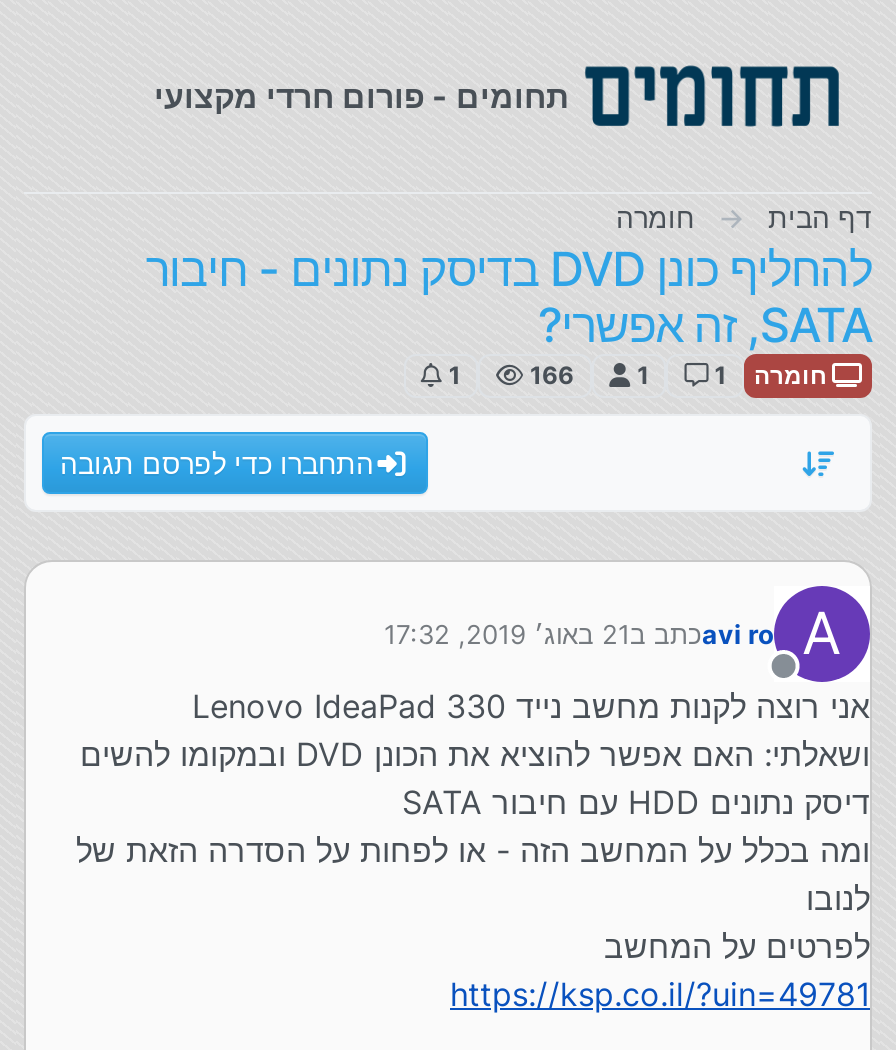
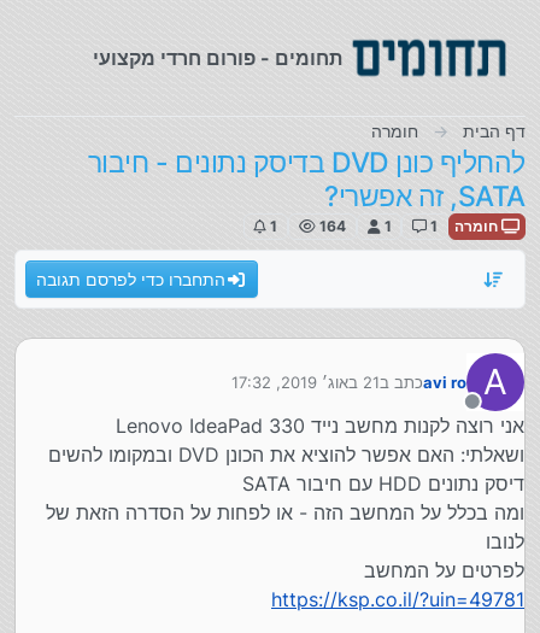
[530,360,574,390] 166 -> [319,217,346,235] 164

